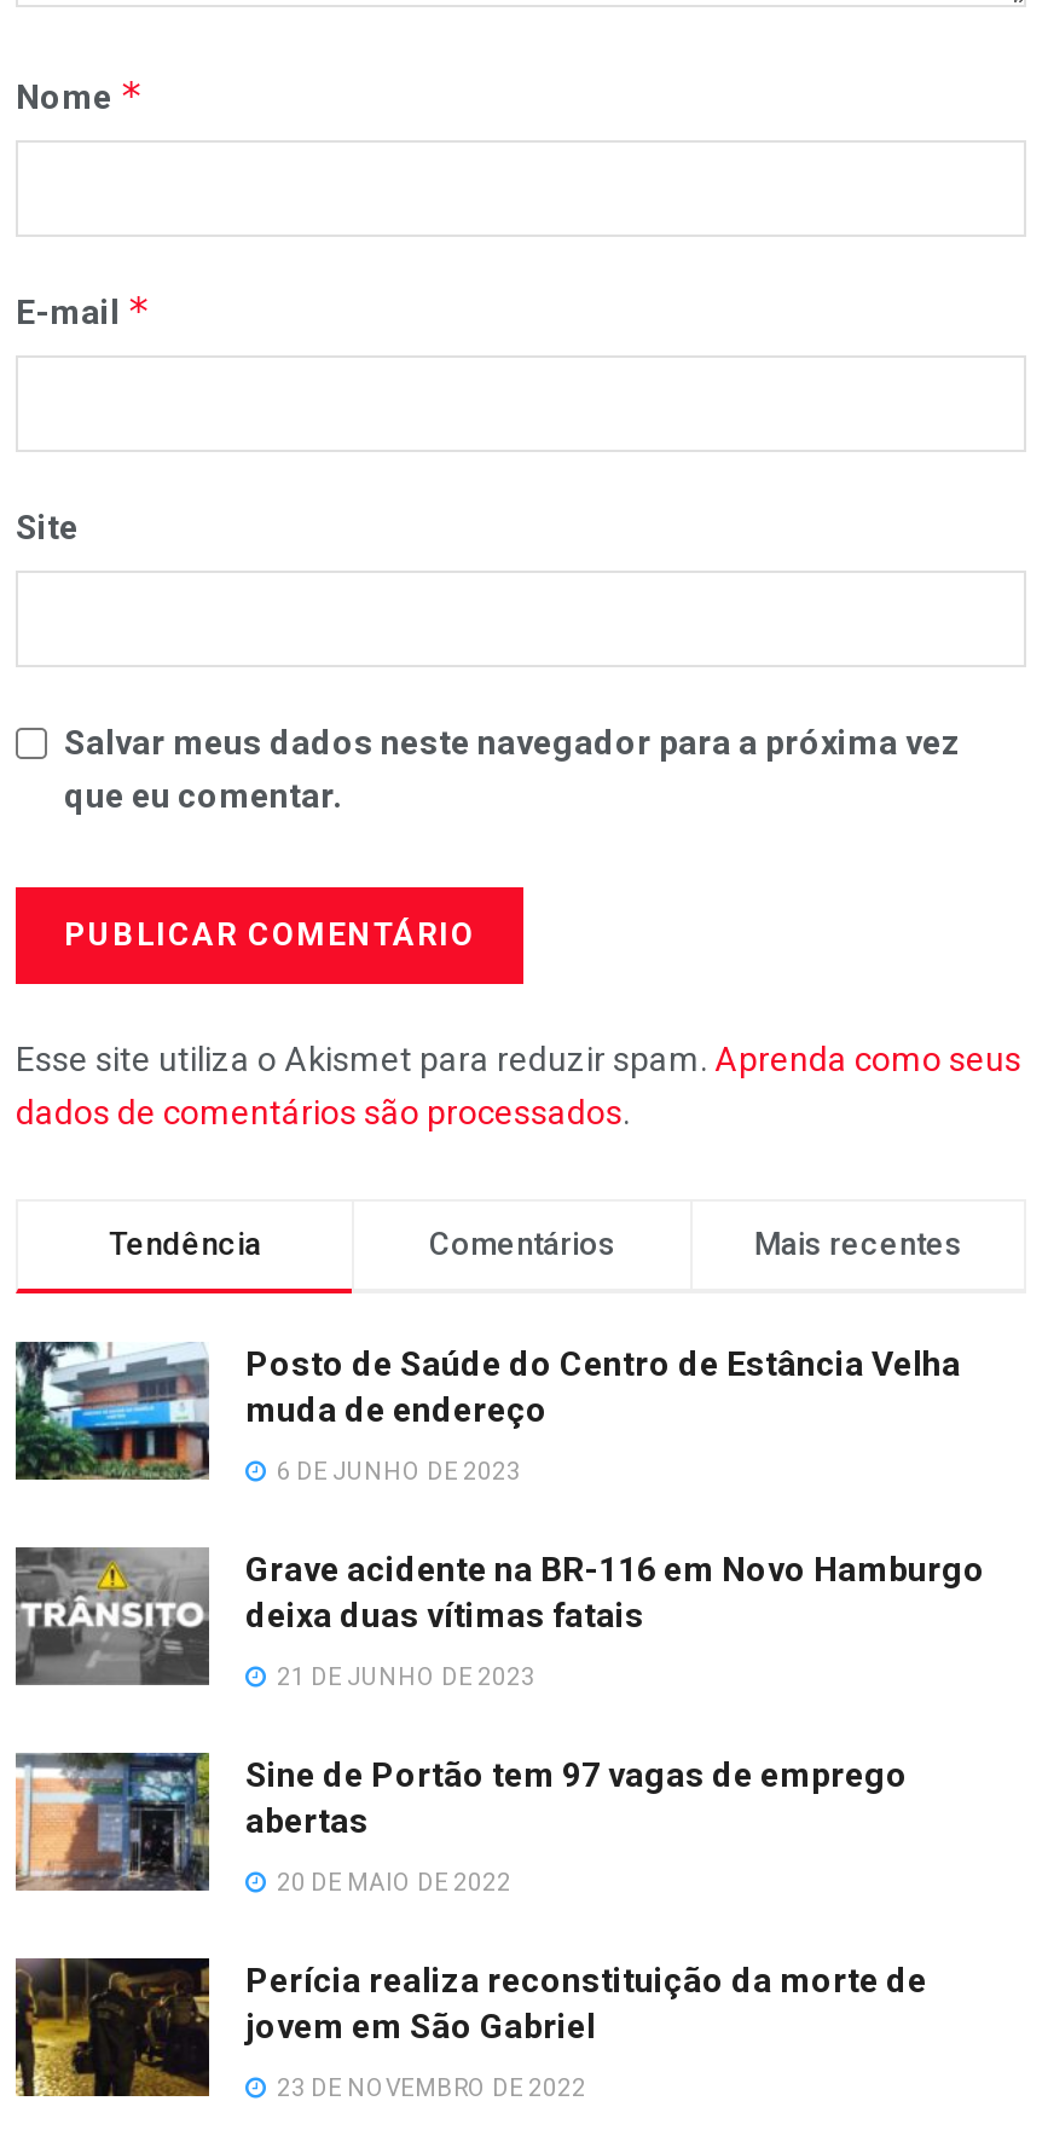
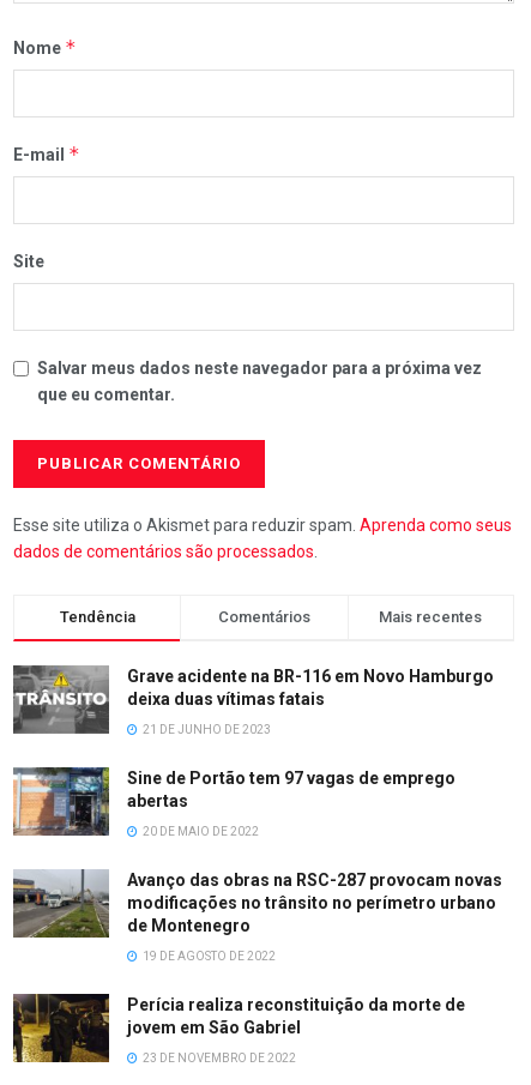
[13,1342,961,1484] [image] | Posto de Saúde do Centro de Estância Velha | muda de endereço | 6 DE JUNHO DE 2023 -> none
moved [13,1550,985,1895] -> [12,667,494,838]: [image] | Grave acidente na BR-116 em Novo Hamburgo | deixa duas vítimas fatais | 21 DE JUNHO DE 2023 | Sine de Portão tem 97 vagas de emprego | abertas | 20 DE MAIO DE 2022
none -> [12,869,502,963] [image] | Avanço das obras na RSC-287 provocam novas | modificações no trânsito no perímetro urbano | de Montenegro | 19 DE AGOSTO DE 2022

